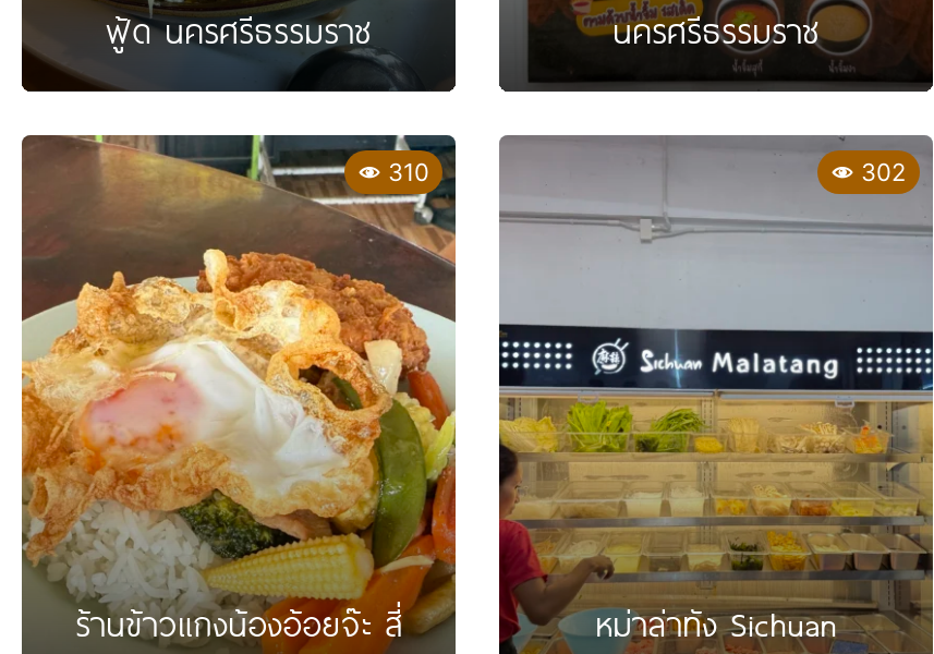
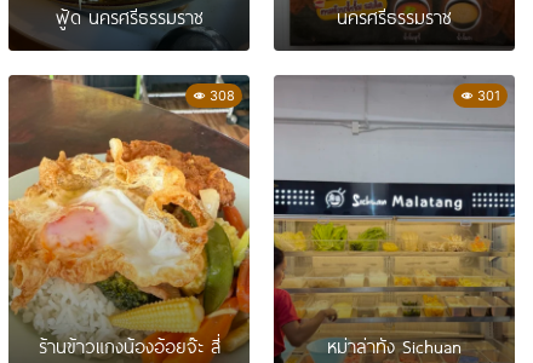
[381,157,429,187] 310 -> [206,87,235,104] 308
[854,157,907,187] 302 -> [474,87,500,104] 301

